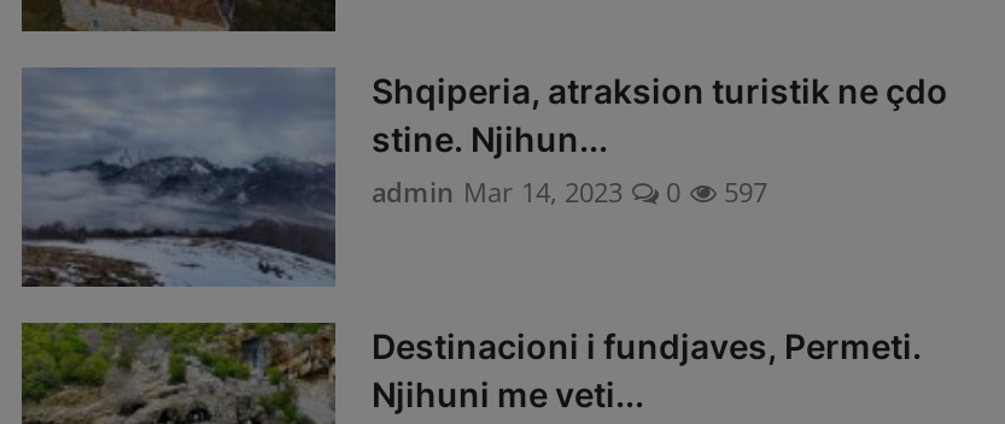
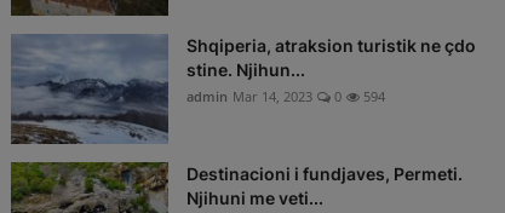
[372,172,767,208] admin Mar 14, 2023 0 597 -> [186,87,385,105] admin Mar 14, 2023 0 594

